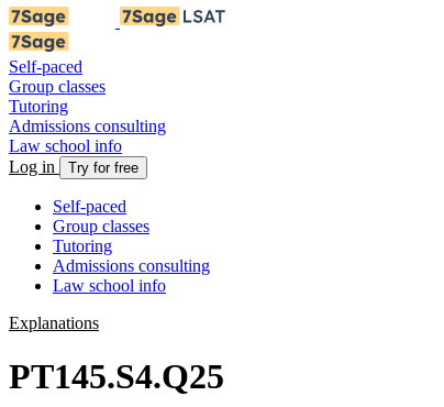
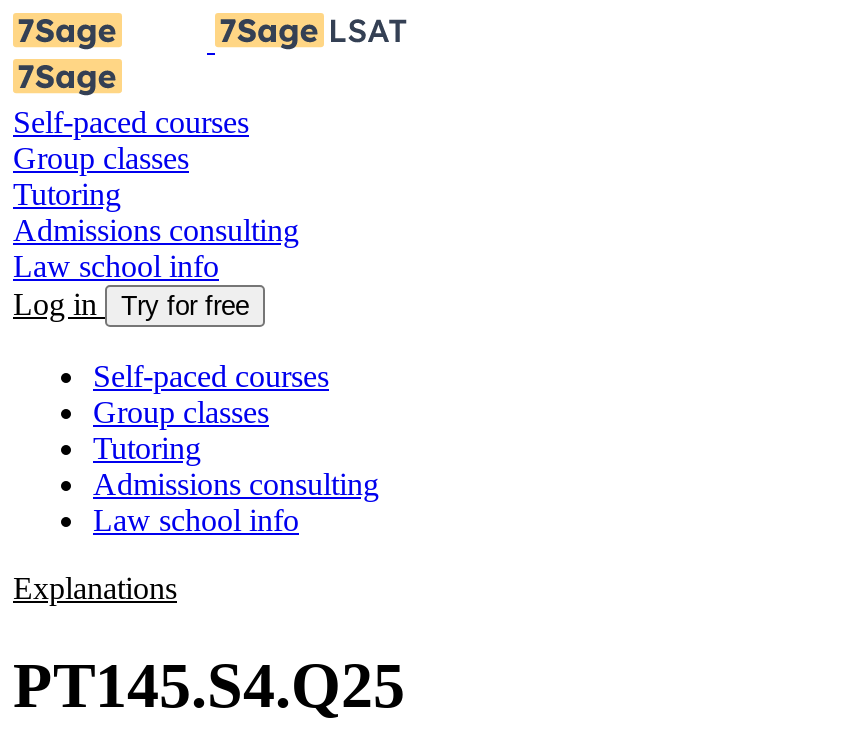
[9,57,82,76] Self-paced -> [13,105,249,139] Self-paced courses
[53,197,126,216] Self-paced -> [93,359,329,393] Self-paced courses

